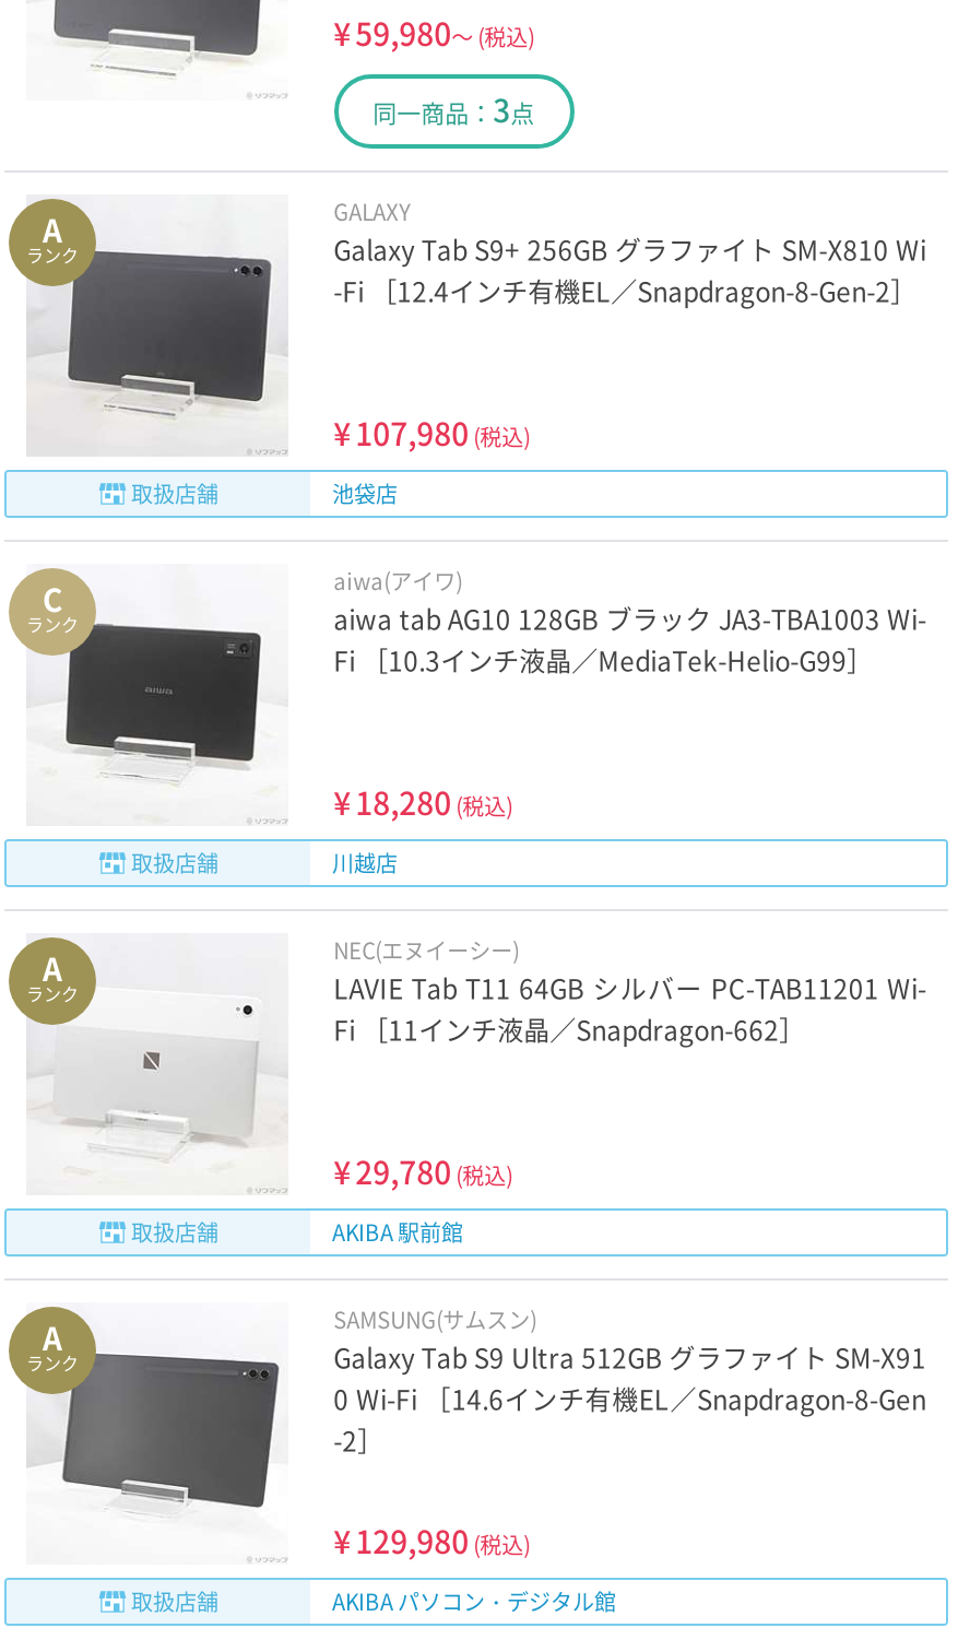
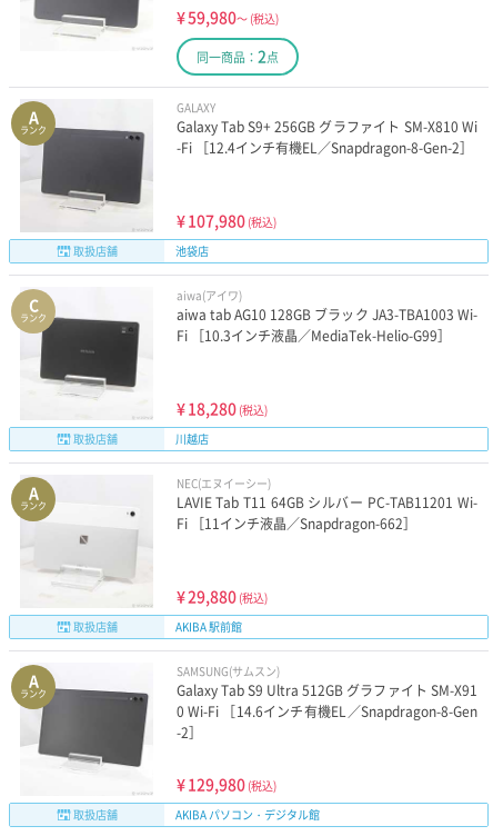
[373,87,535,130] 同一商品：3点 -> [196,44,278,66] 同一商品：2点
[334,1149,513,1192] ¥ 29,780 (税込) -> [176,584,267,607] ¥ 29,880 (税込)

